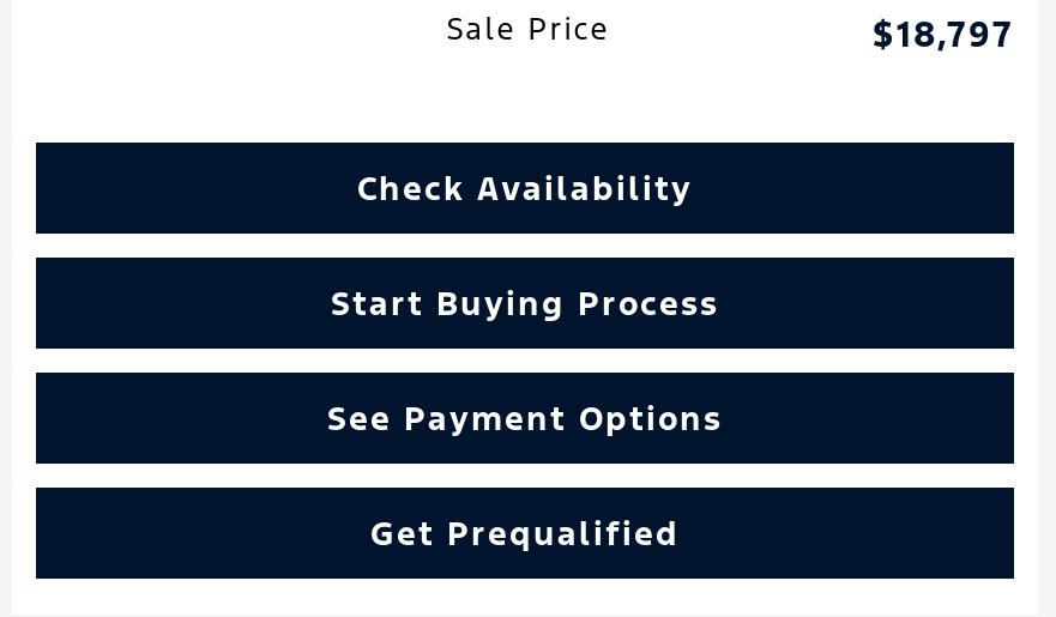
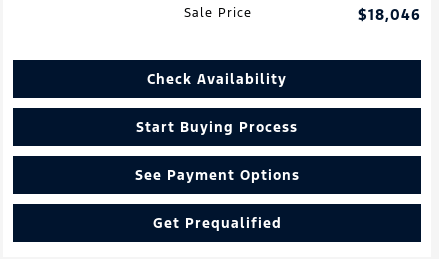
[873,11,1014,57] $18,797 -> [358,5,421,24] $18,046

